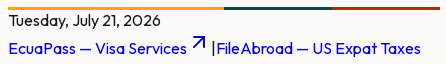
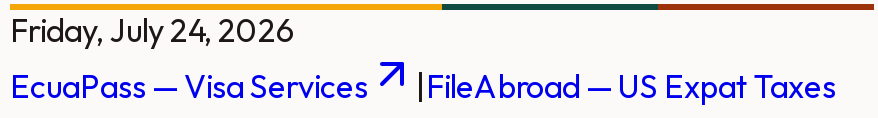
[8,10,161,30] Tuesday, July 21, 2026 -> [10,10,294,50] Friday, July 24, 2026

